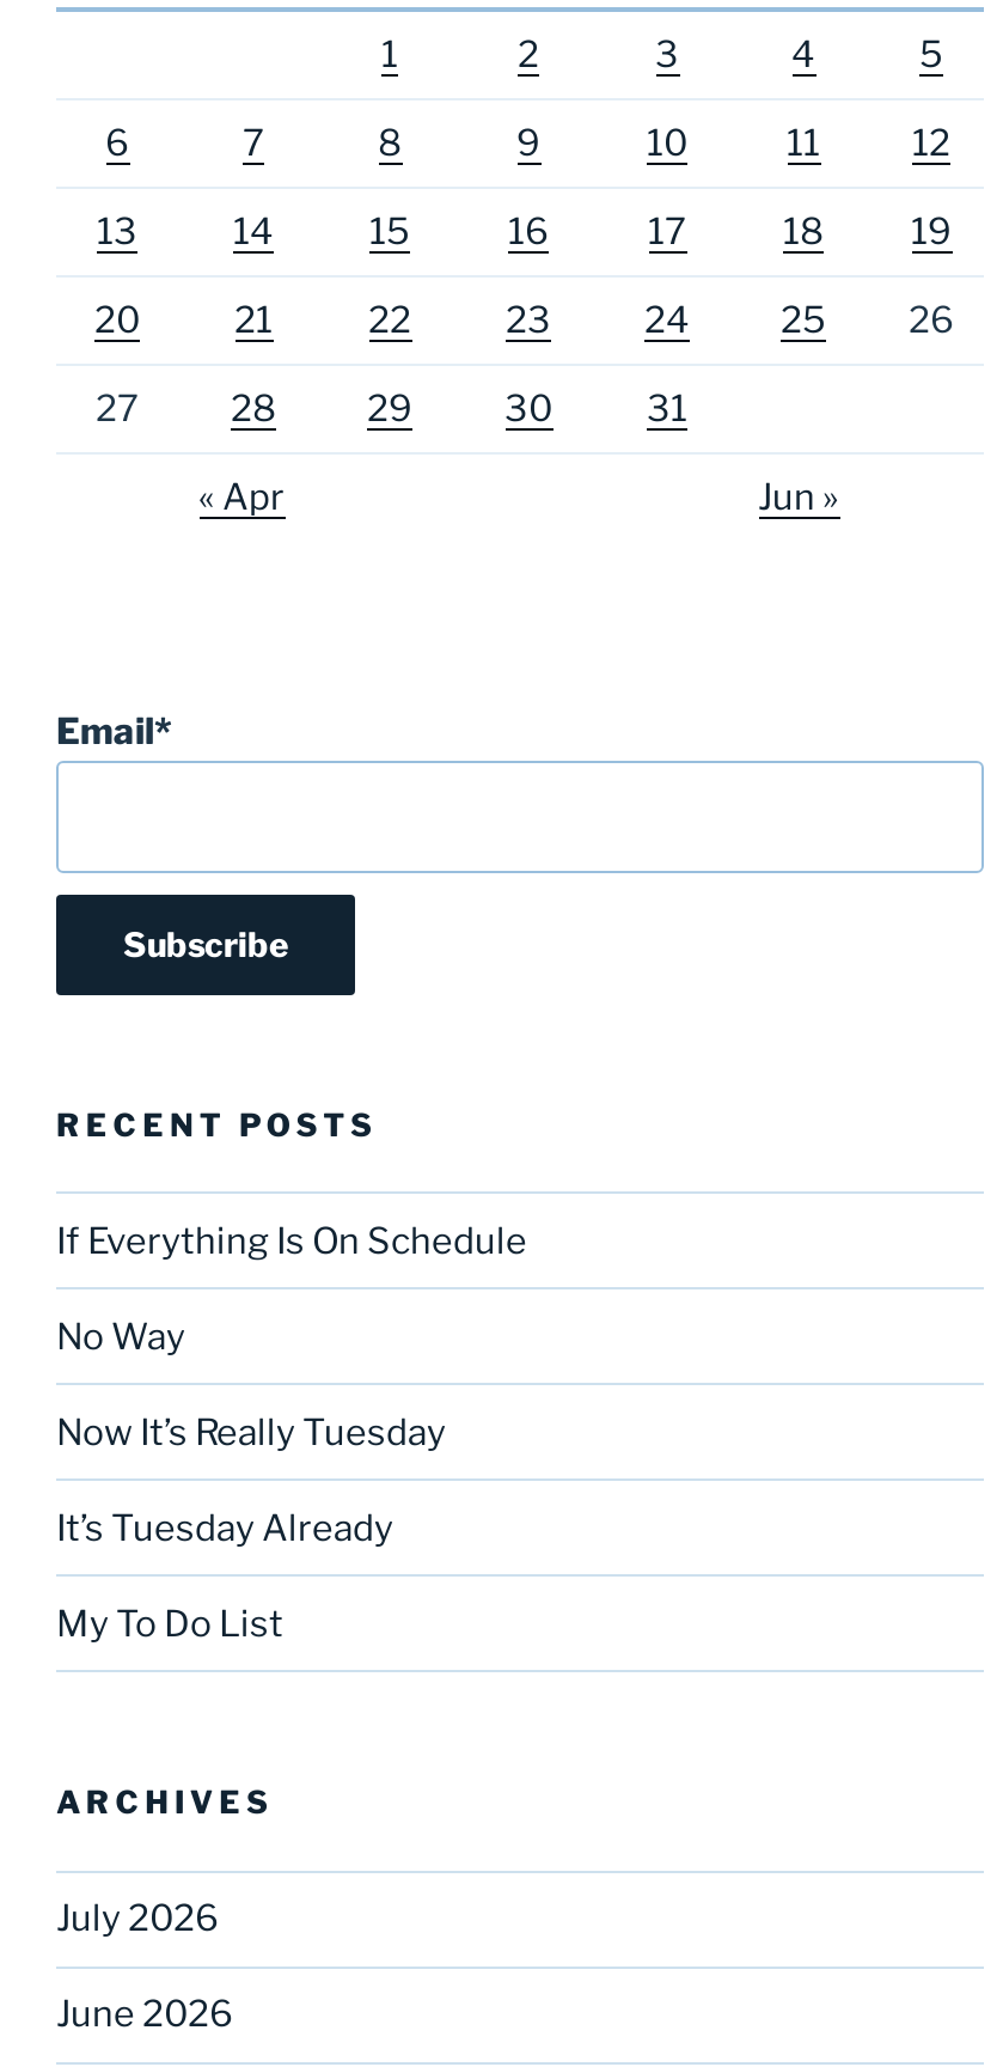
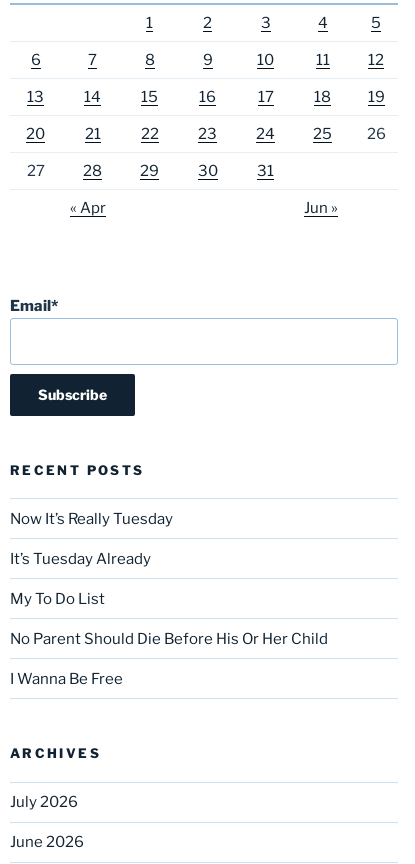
[56,1219,527,1358] If Everything Is On Schedule | No Way -> none
moved [56,1410,446,1645] -> [10,509,173,607]: Now It’s Really Tuesday | It’s Tuesday Already | My To Do List
none -> [10,629,328,687] No Parent Should Die Before His Or Her Child | I Wanna Be Free

